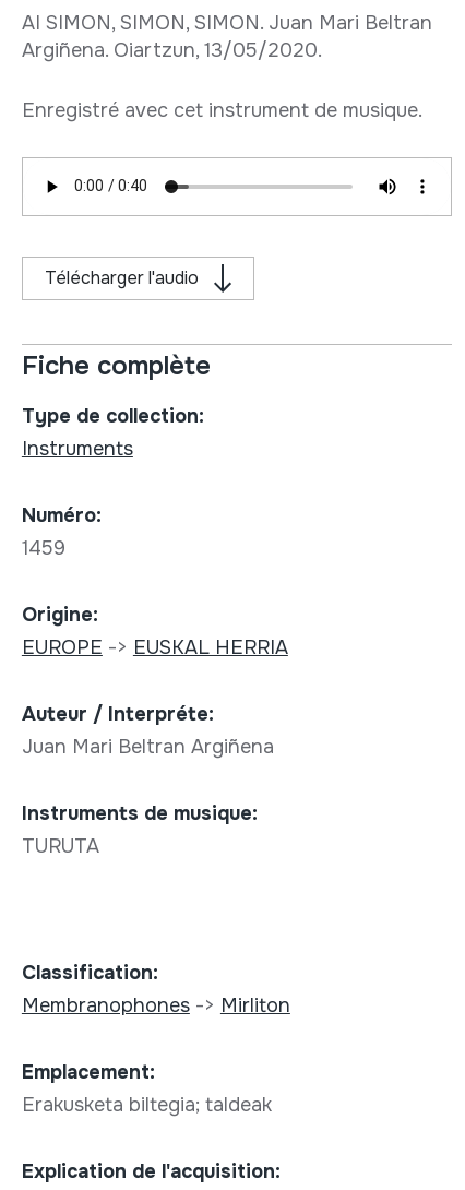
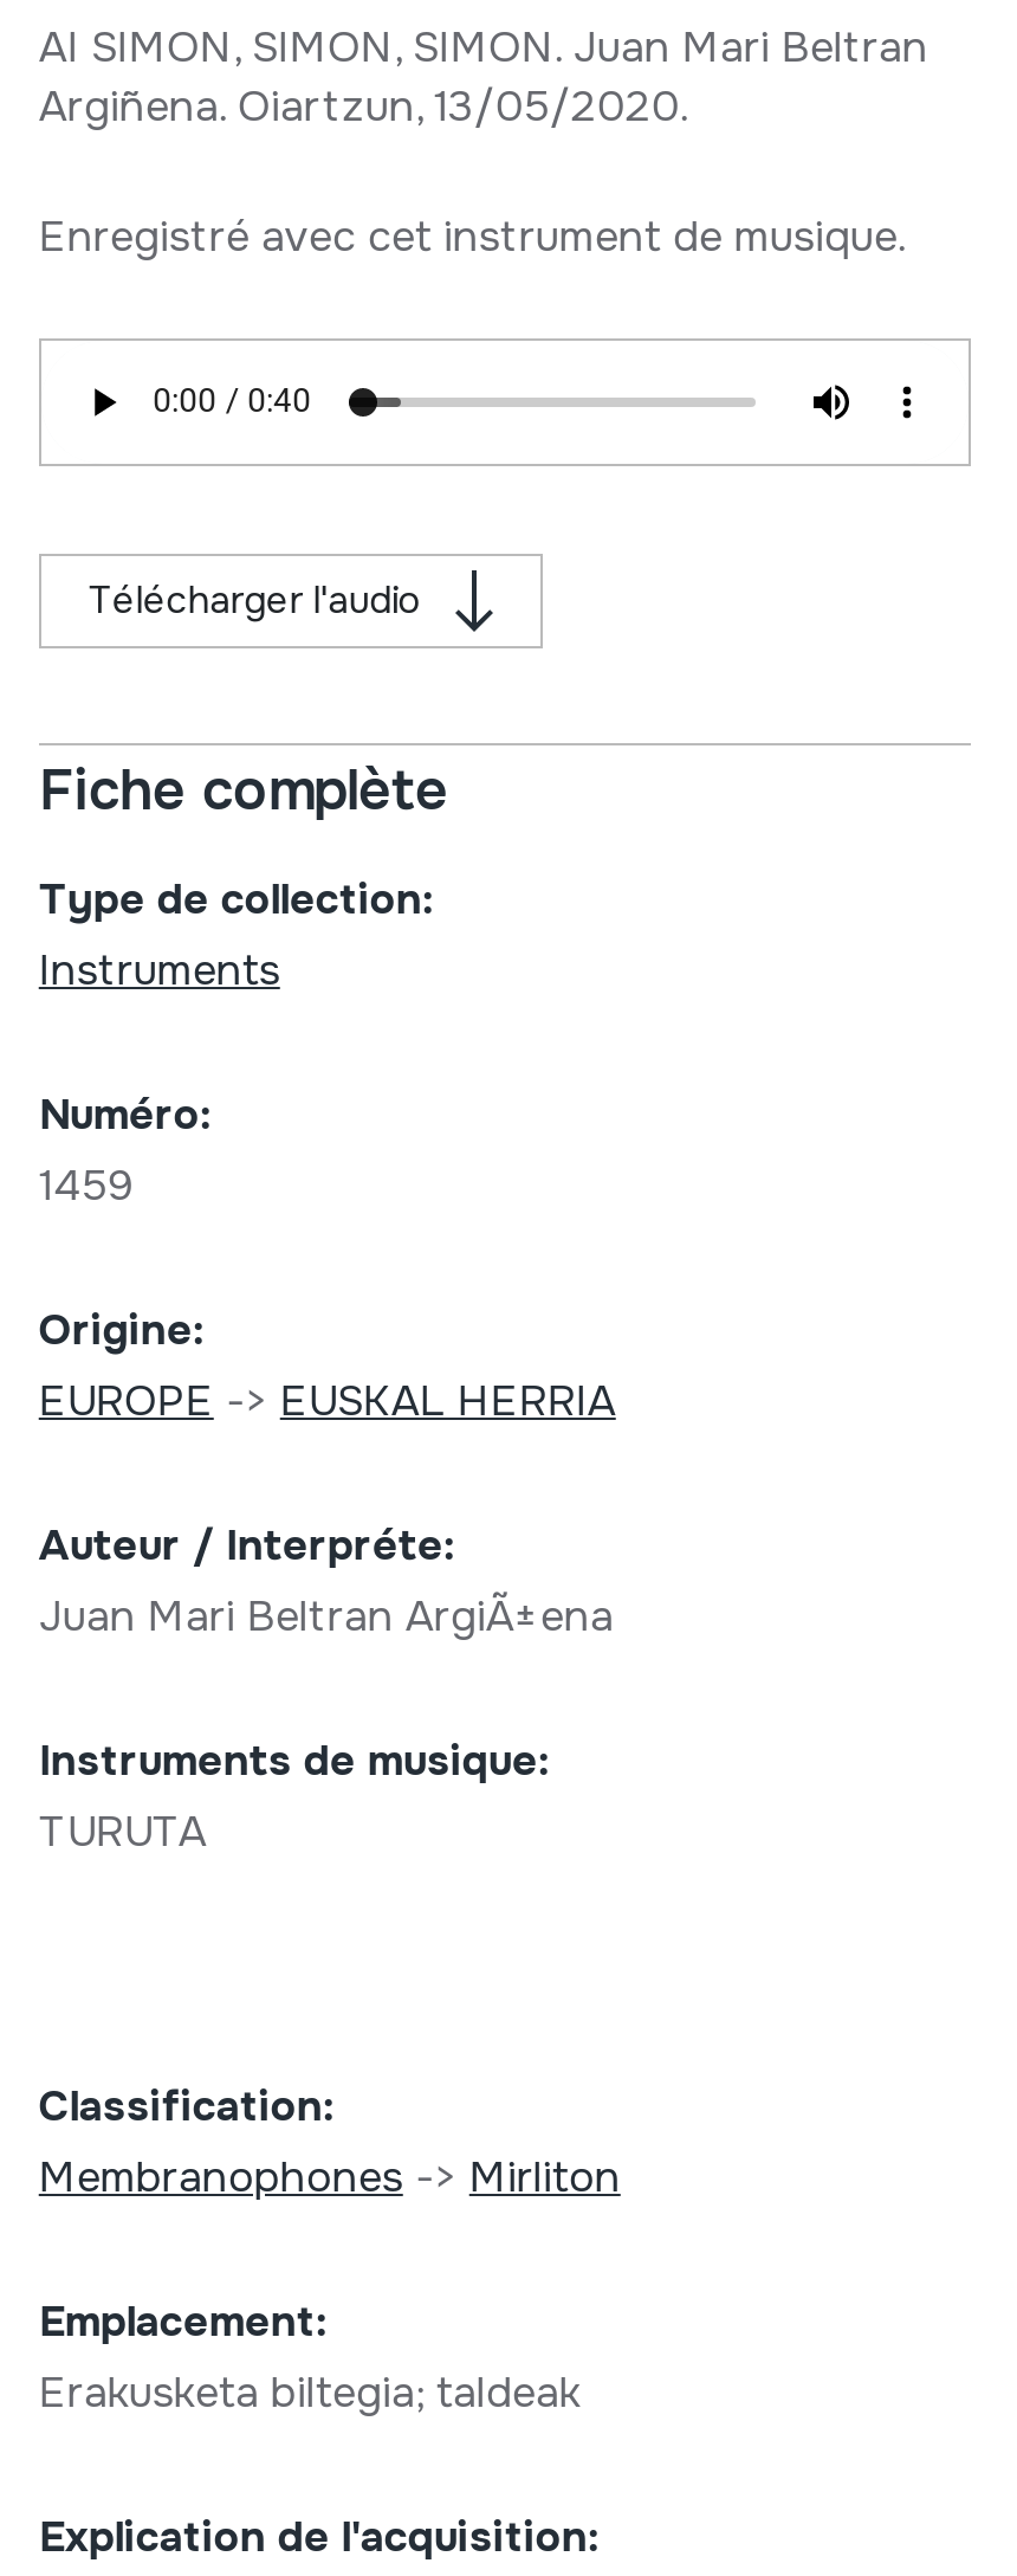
[22,734,279,758] Juan Mari Beltran Argiñena -> [39,1589,625,1641] Juan Mari Beltran ArgiÃ±ena

